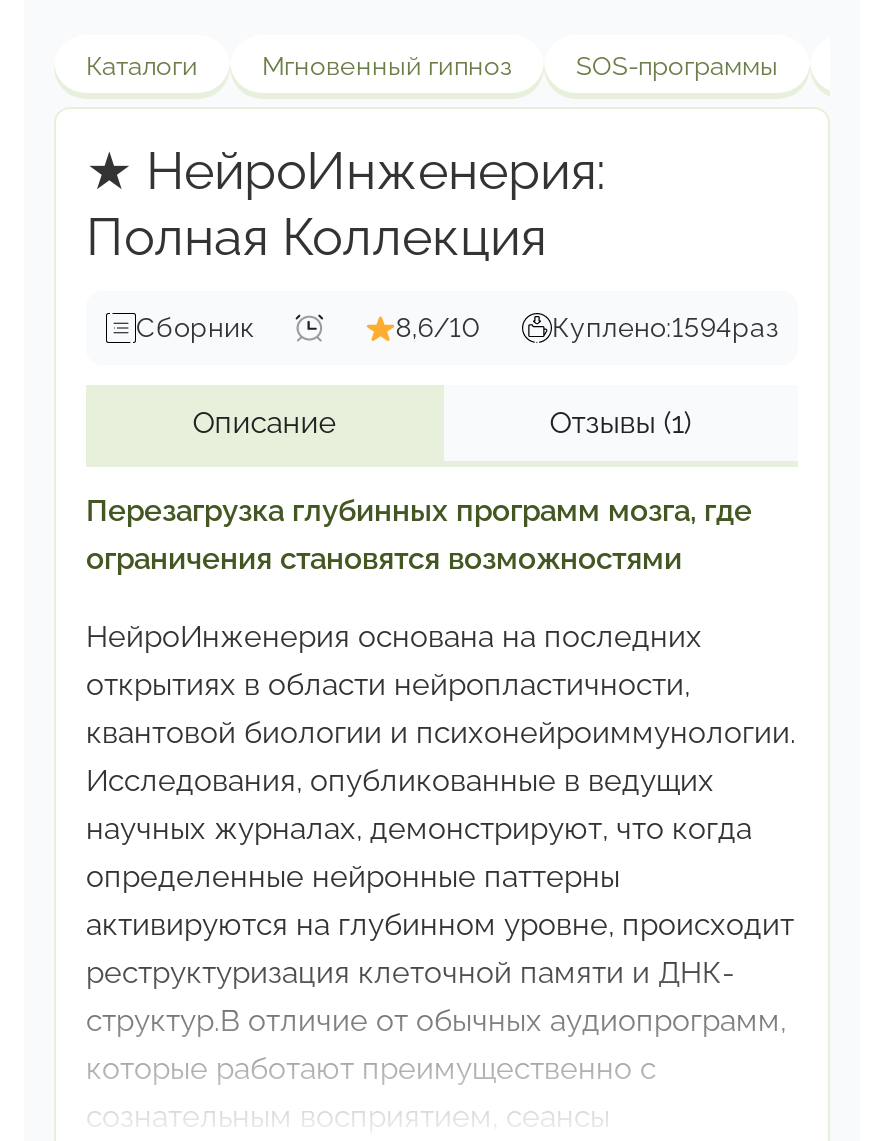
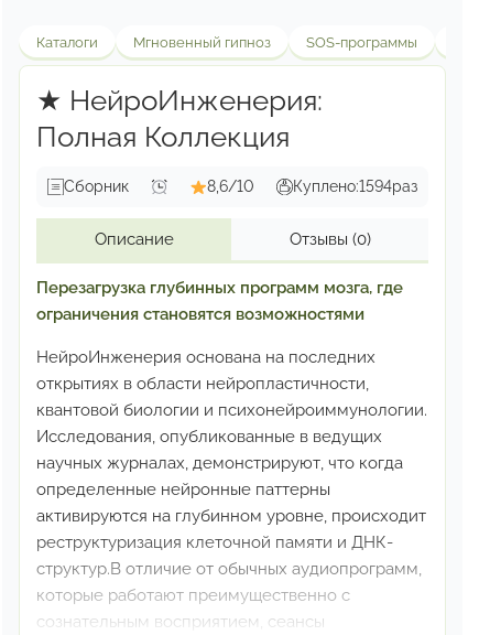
[550,405,692,441] Отзывы (1) -> [289,229,371,249] Отзывы (0)

